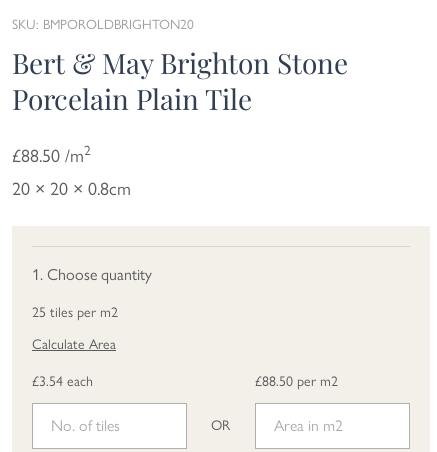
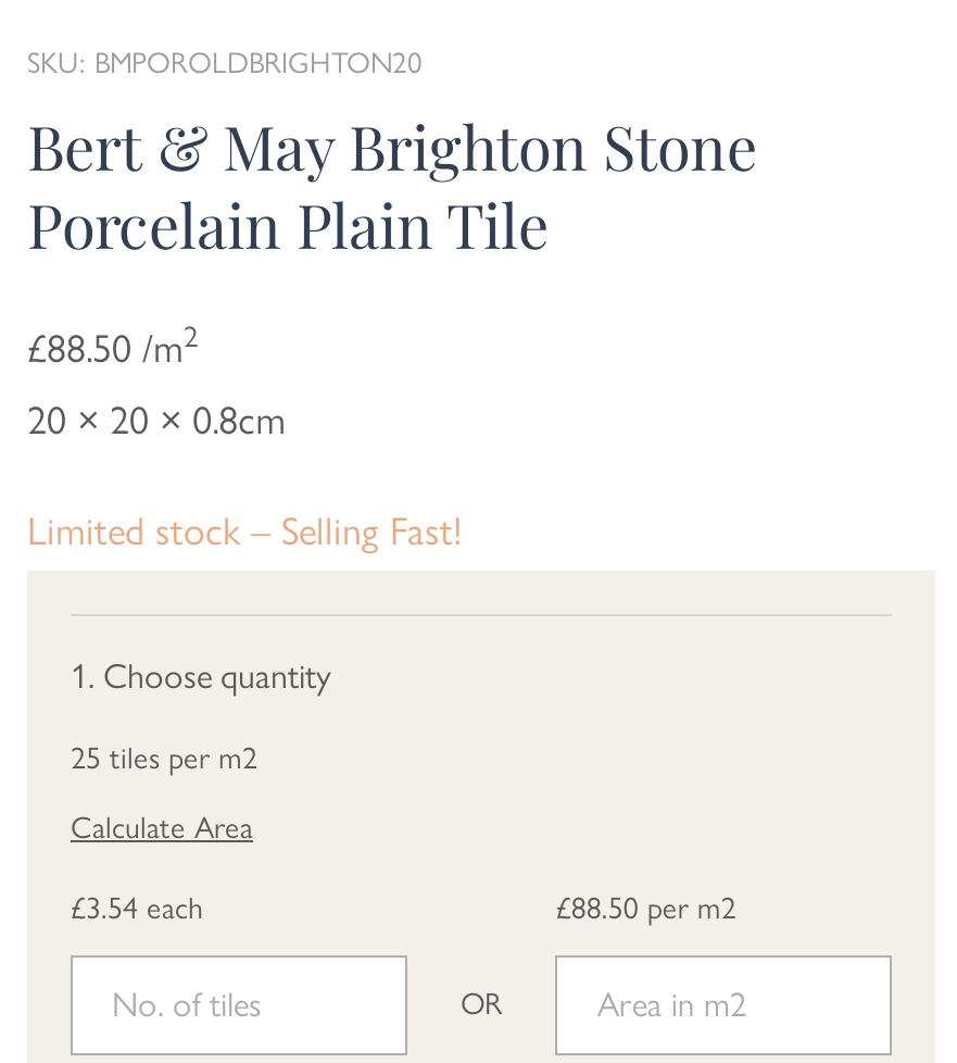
none -> [27,507,462,554] Limited stock – Selling Fast!

